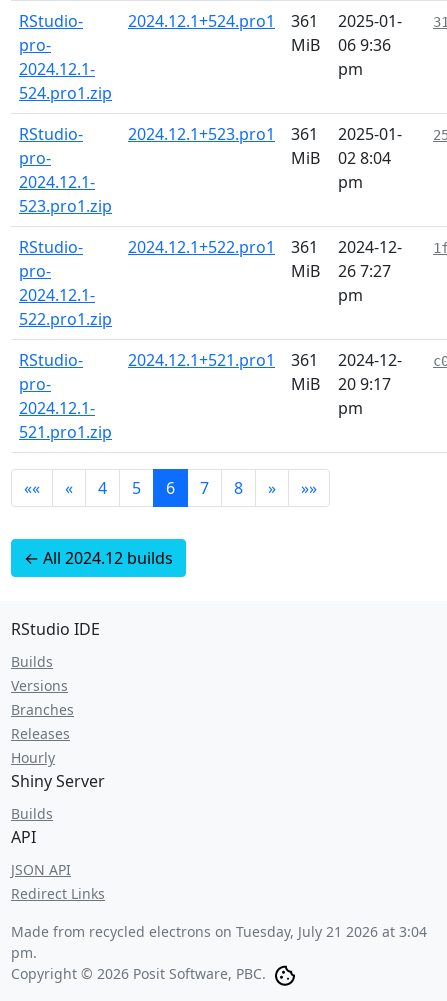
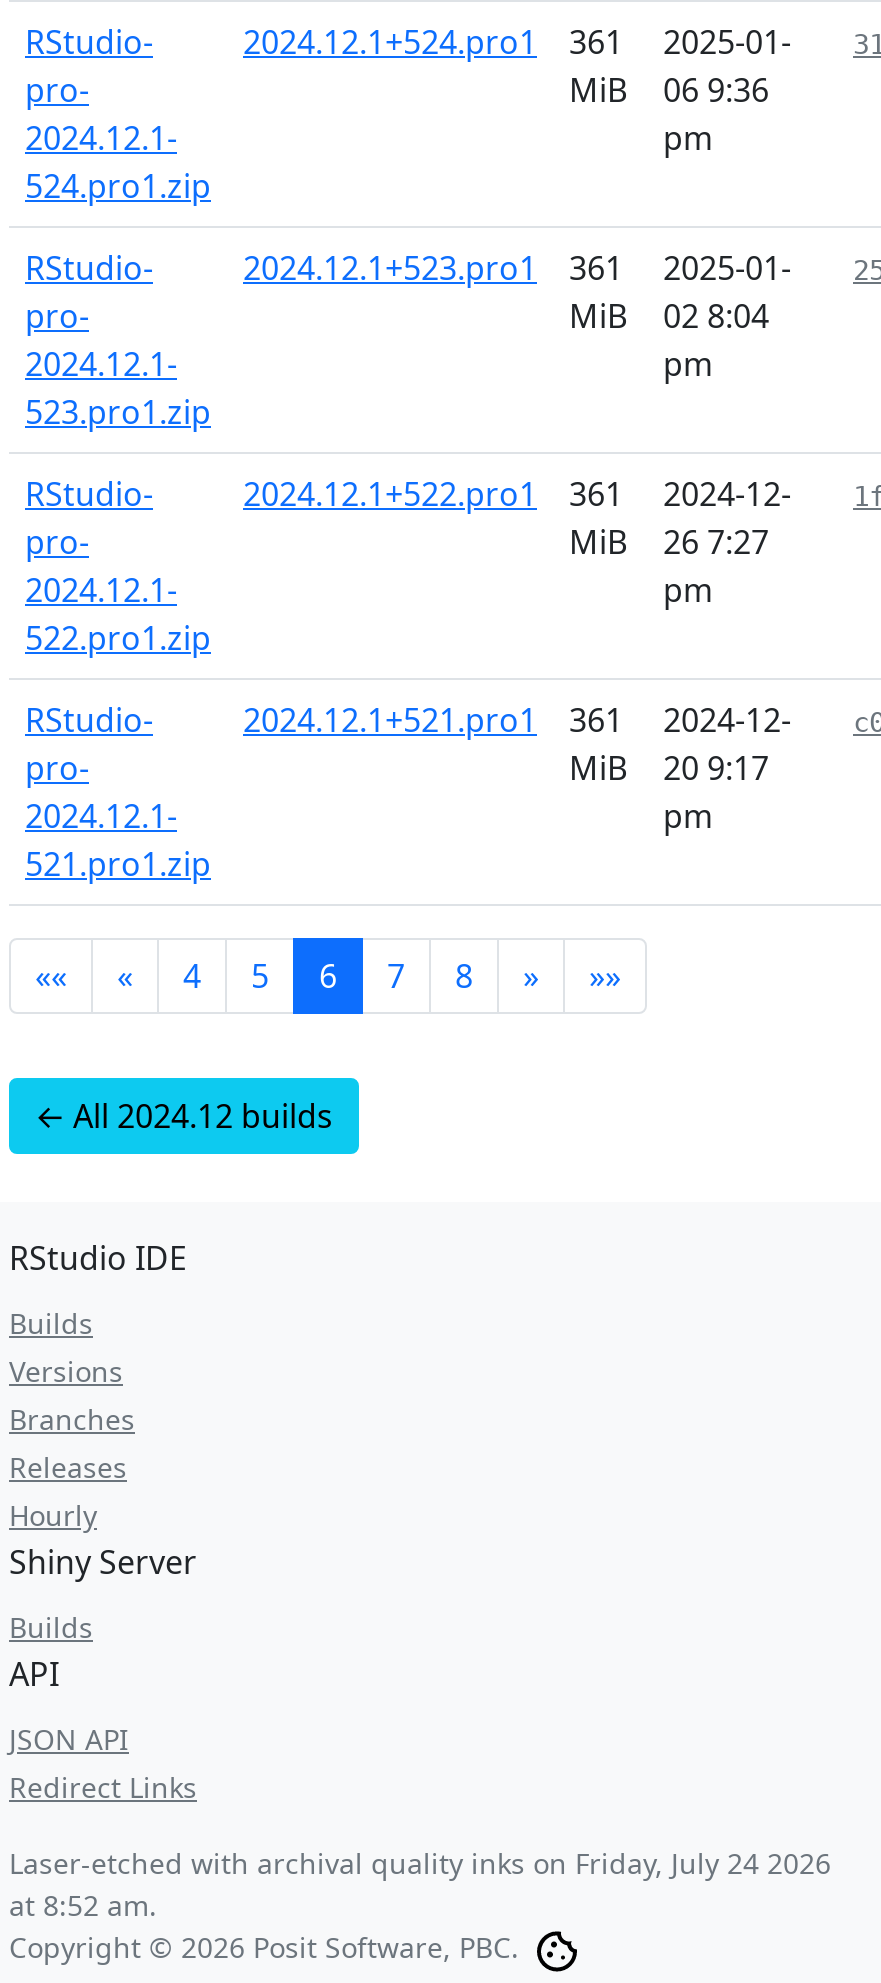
[11,922,427,962] Made from recycled electrons on Tuesday, July 21 2026 at 3:04 | pm. -> [9,1844,831,1924] Laser-etched with archival quality inks on Friday, July 24 2026 | at 8:52 am.

